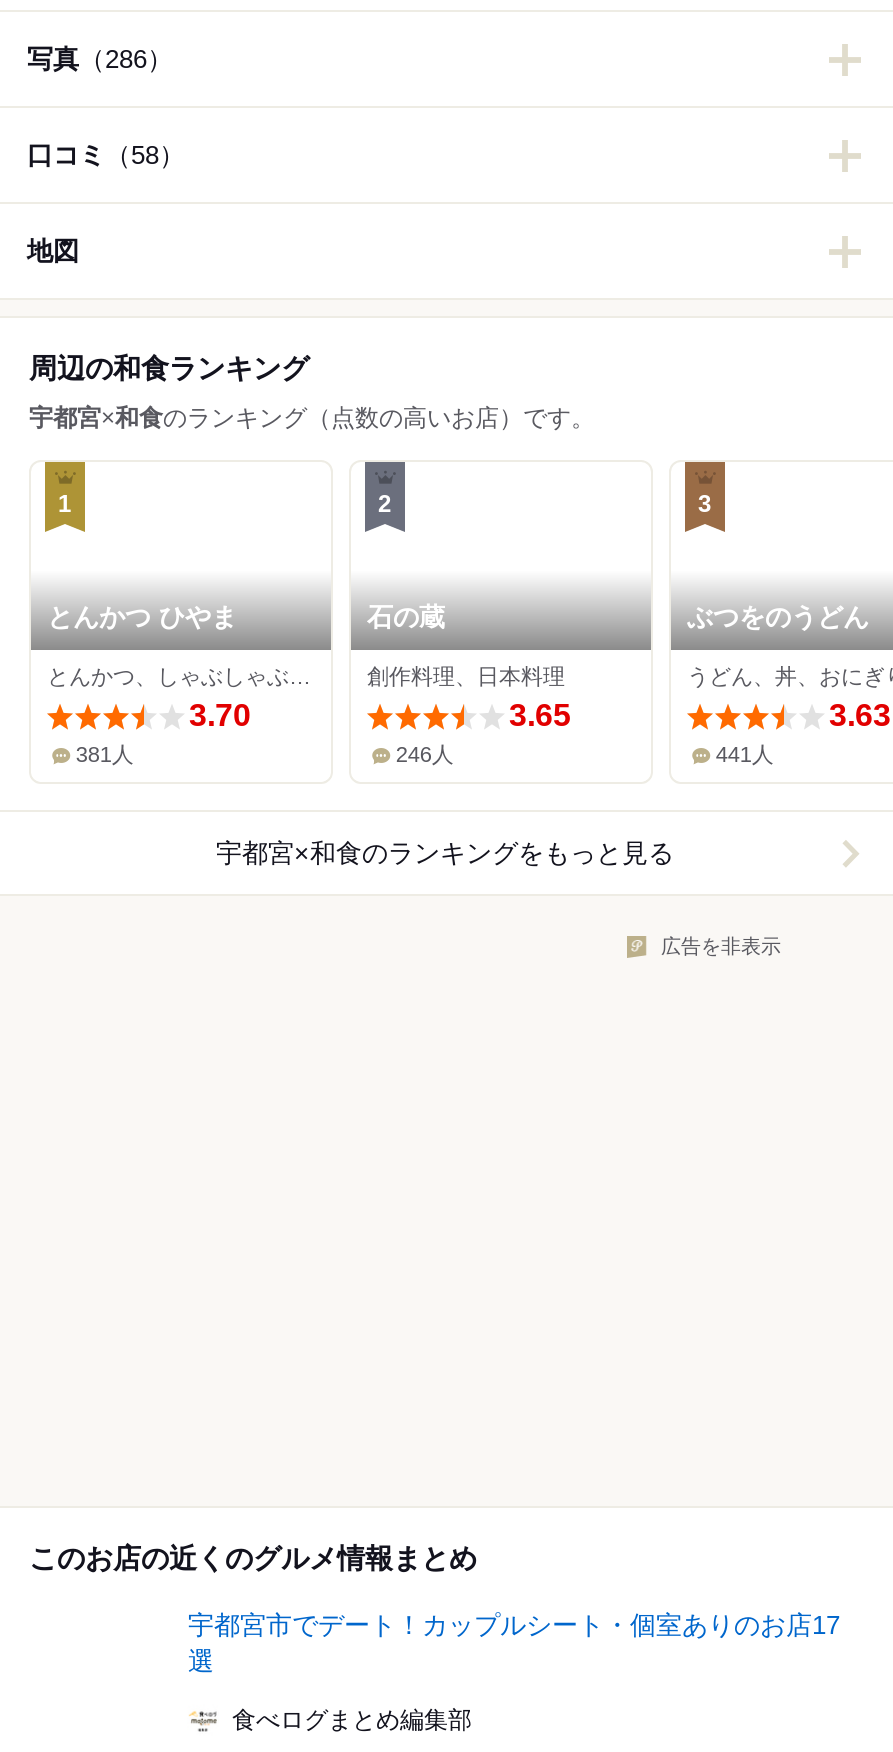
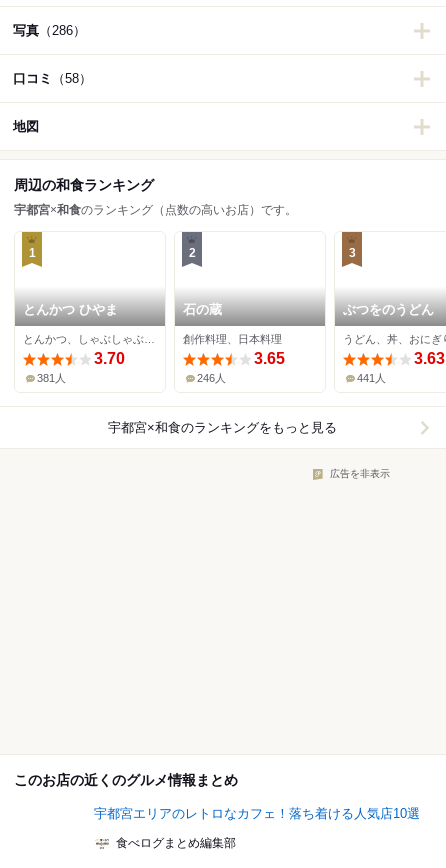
[188,1611,840,1677] 宇都宮市でデート！カップルシート・個室ありのお店17 | 選 -> [94,806,420,821] 宇都宮エリアのレトロなカフェ！落ち着ける人気店10選

